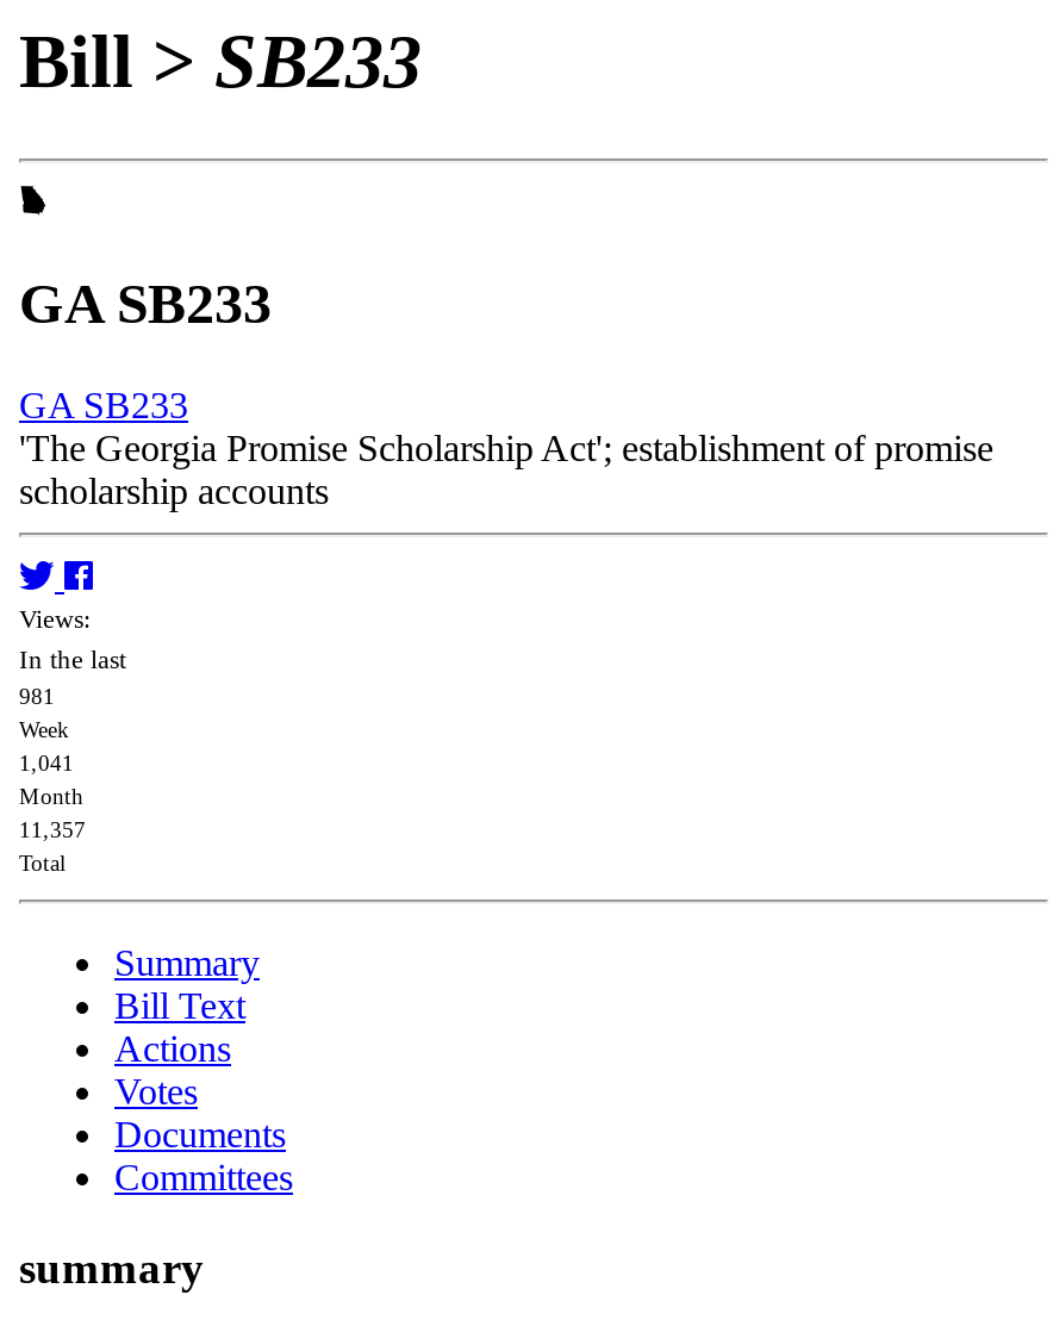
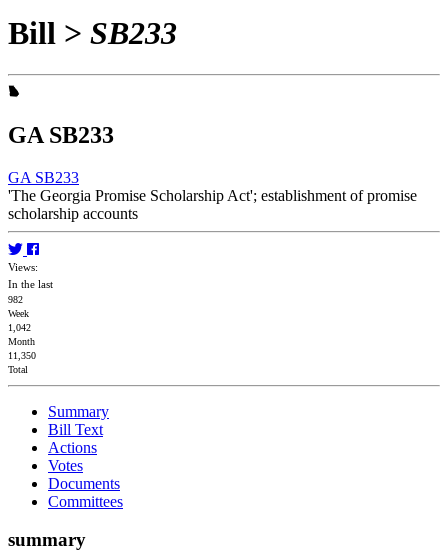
[19,681,55,708] 981 -> [8,293,23,304] 982
[19,748,74,774] 1,041 -> [8,321,31,332] 1,042
[19,815,86,841] 11,357 -> [8,349,36,360] 11,350

